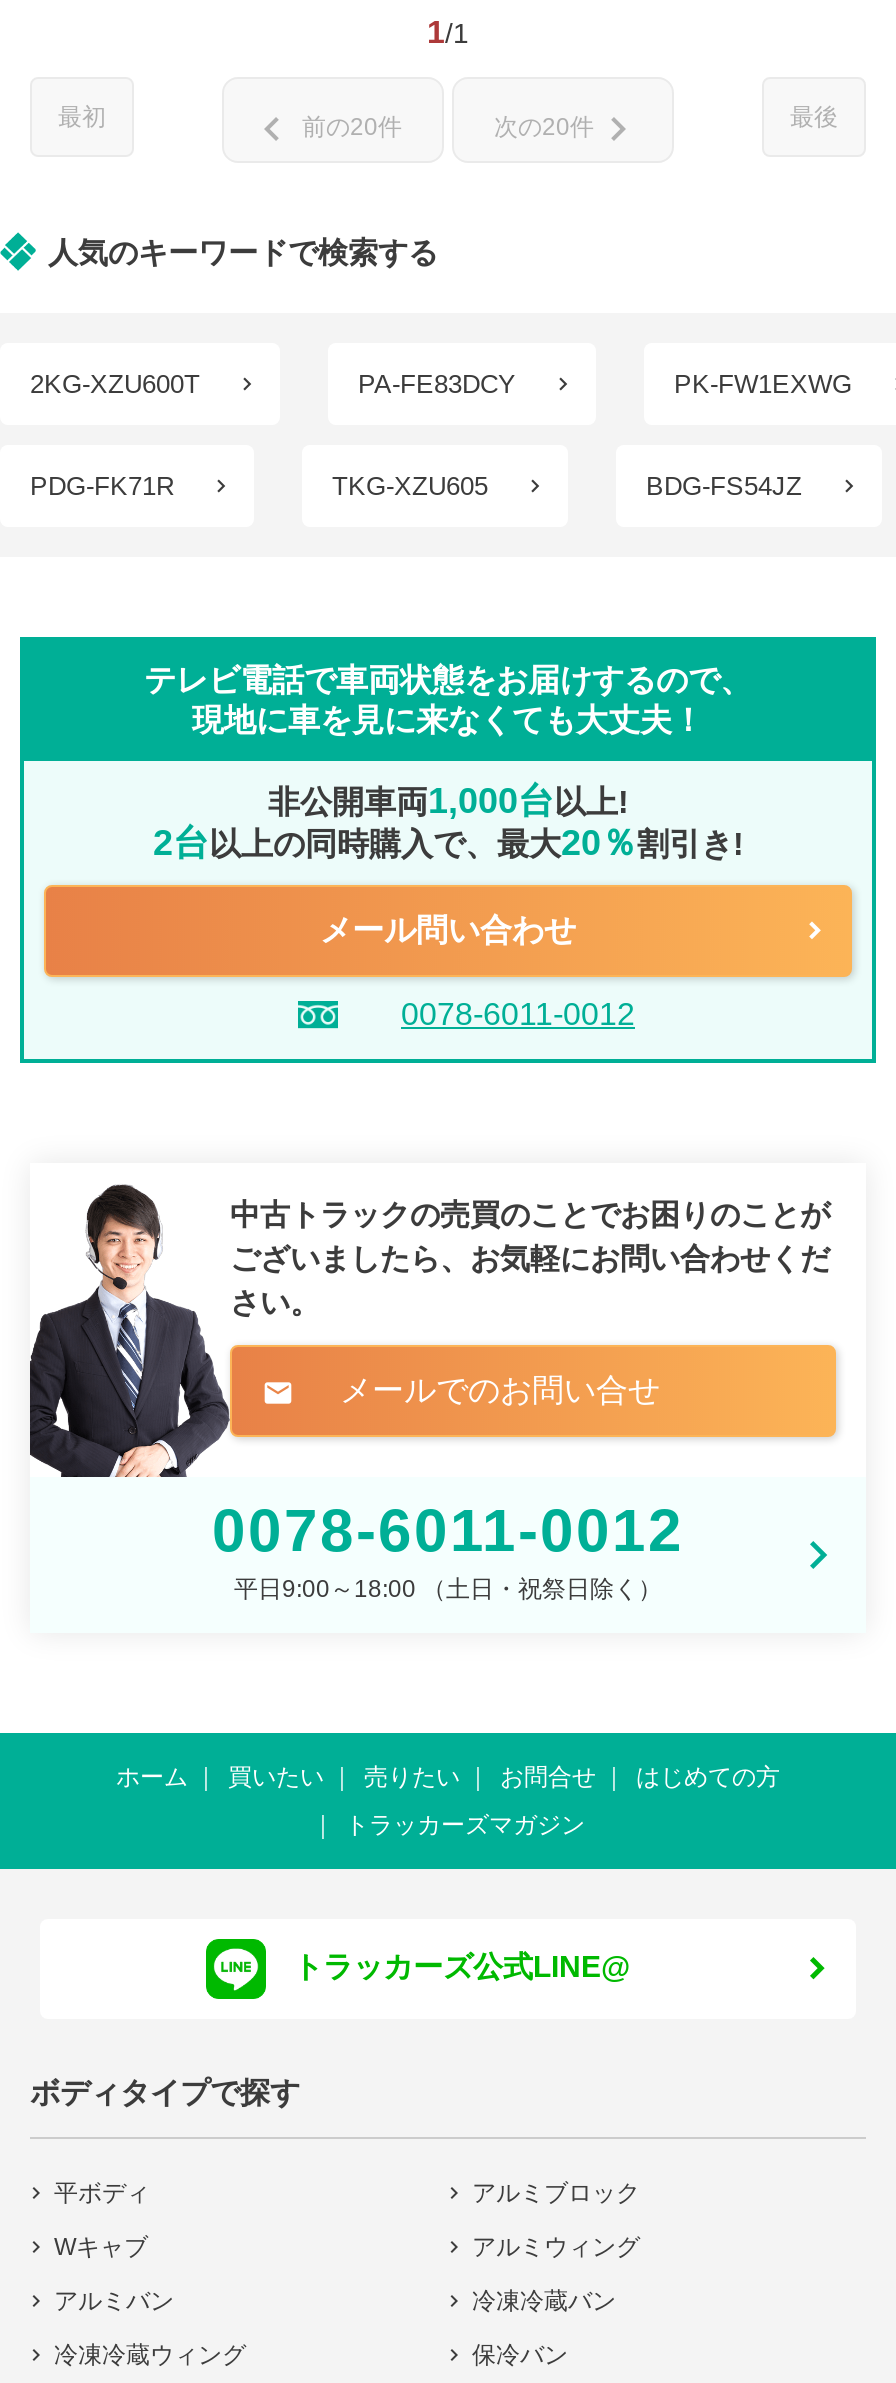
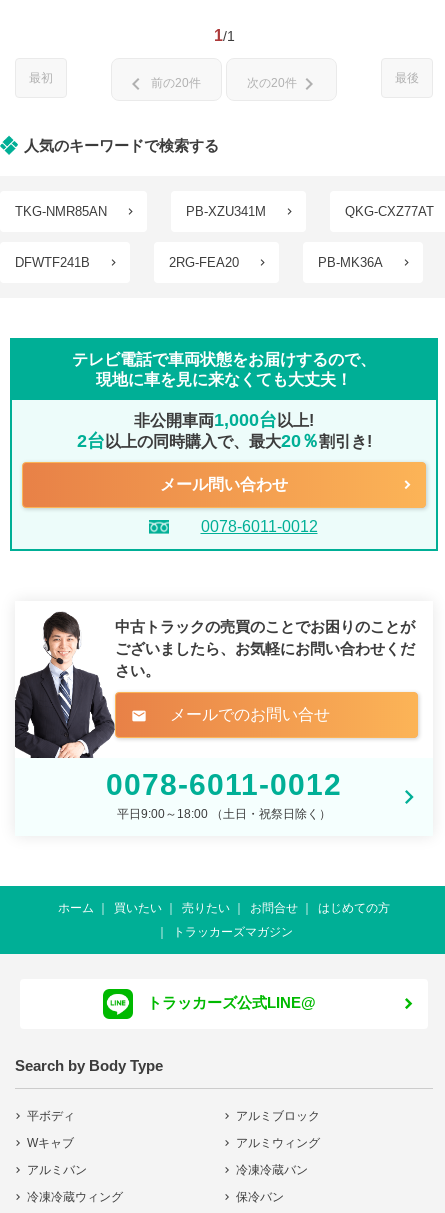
[30,369,852,399] 2KG-XZU600T | PA-FE83DCY | PK-FW1EXWG -> [15,204,434,219] TKG-NMR85AN | PB-XZU341M | QKG-CXZ77AT
[30,471,802,501] PDG-FK71R | TKG-XZU605 | BDG-FS54JZ -> [15,255,383,270] DFWTF241B | 2RG-FEA20 | PB-MK36A
[30,2075,300,2109] ボディタイプで探す -> [15,1057,163,1074] Search by Body Type

